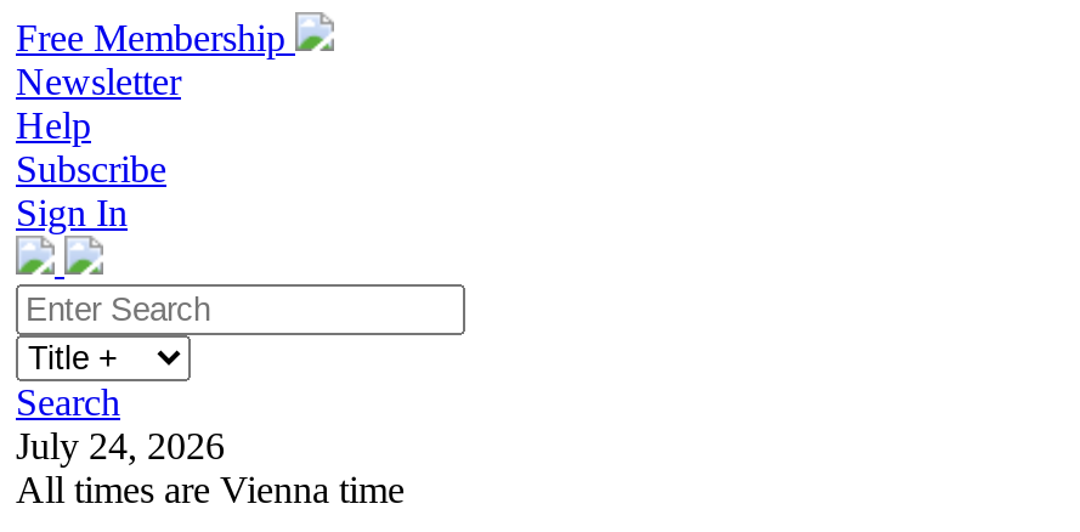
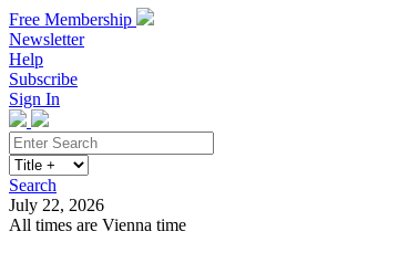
[16,425,225,466] July 24, 2026 -> [9,196,104,214] July 22, 2026

